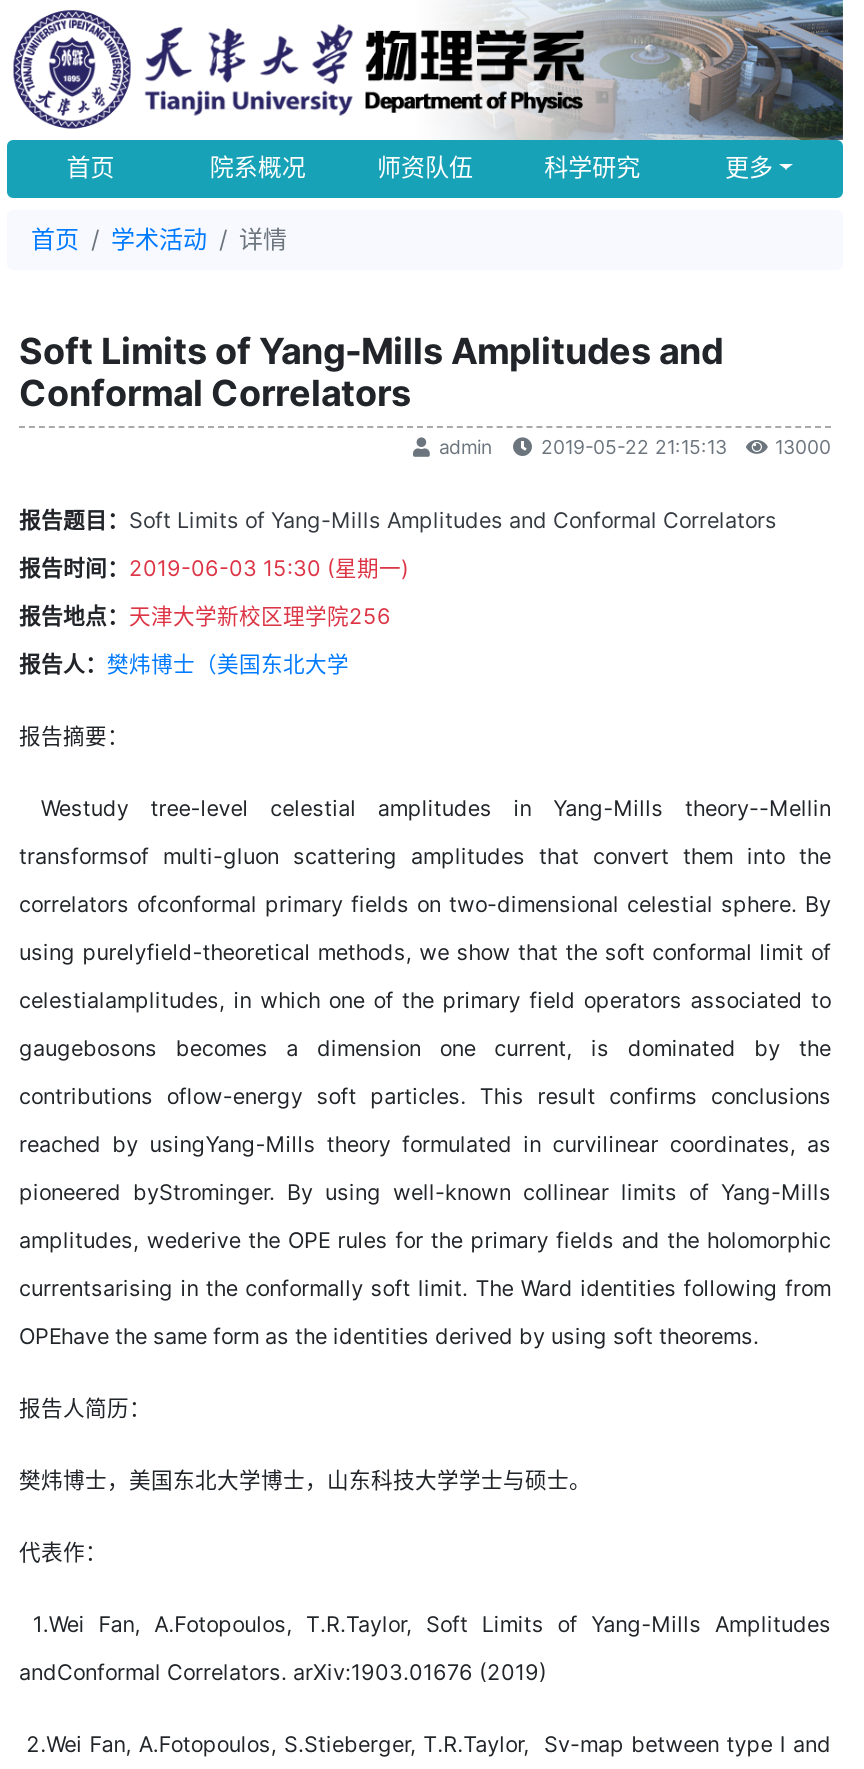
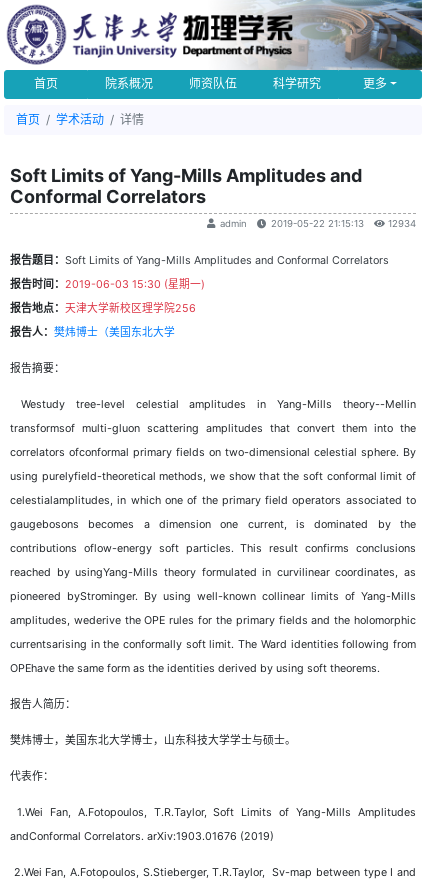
[433,435,831,457] admin 2019-05-22 21:15:13 13000 -> [217,218,416,229] admin 2019-05-22 21:15:13 12934

